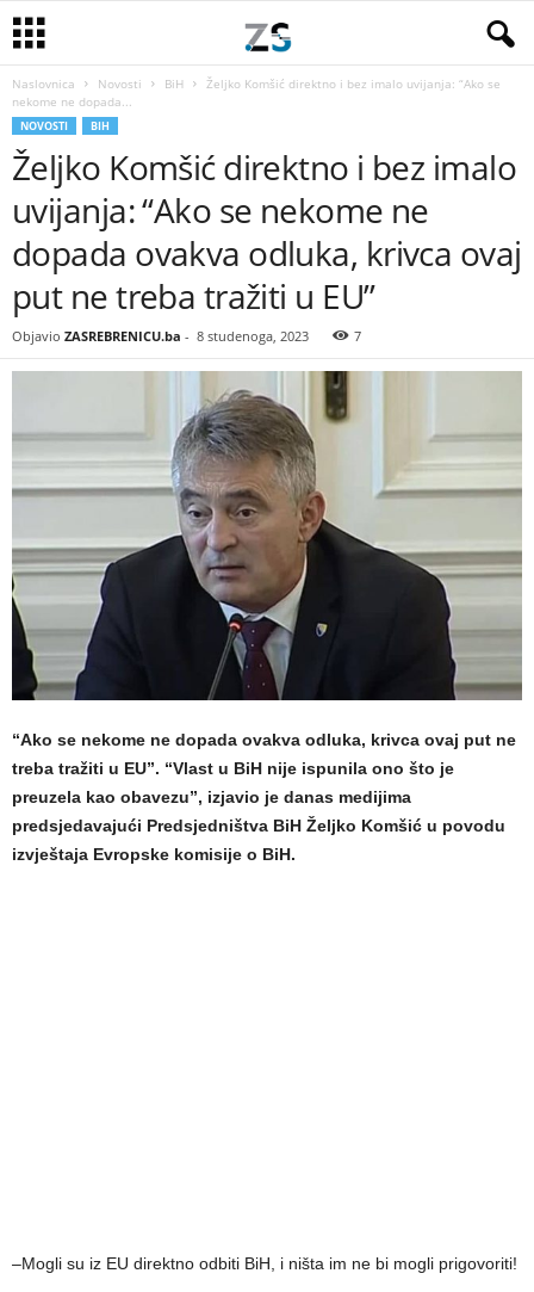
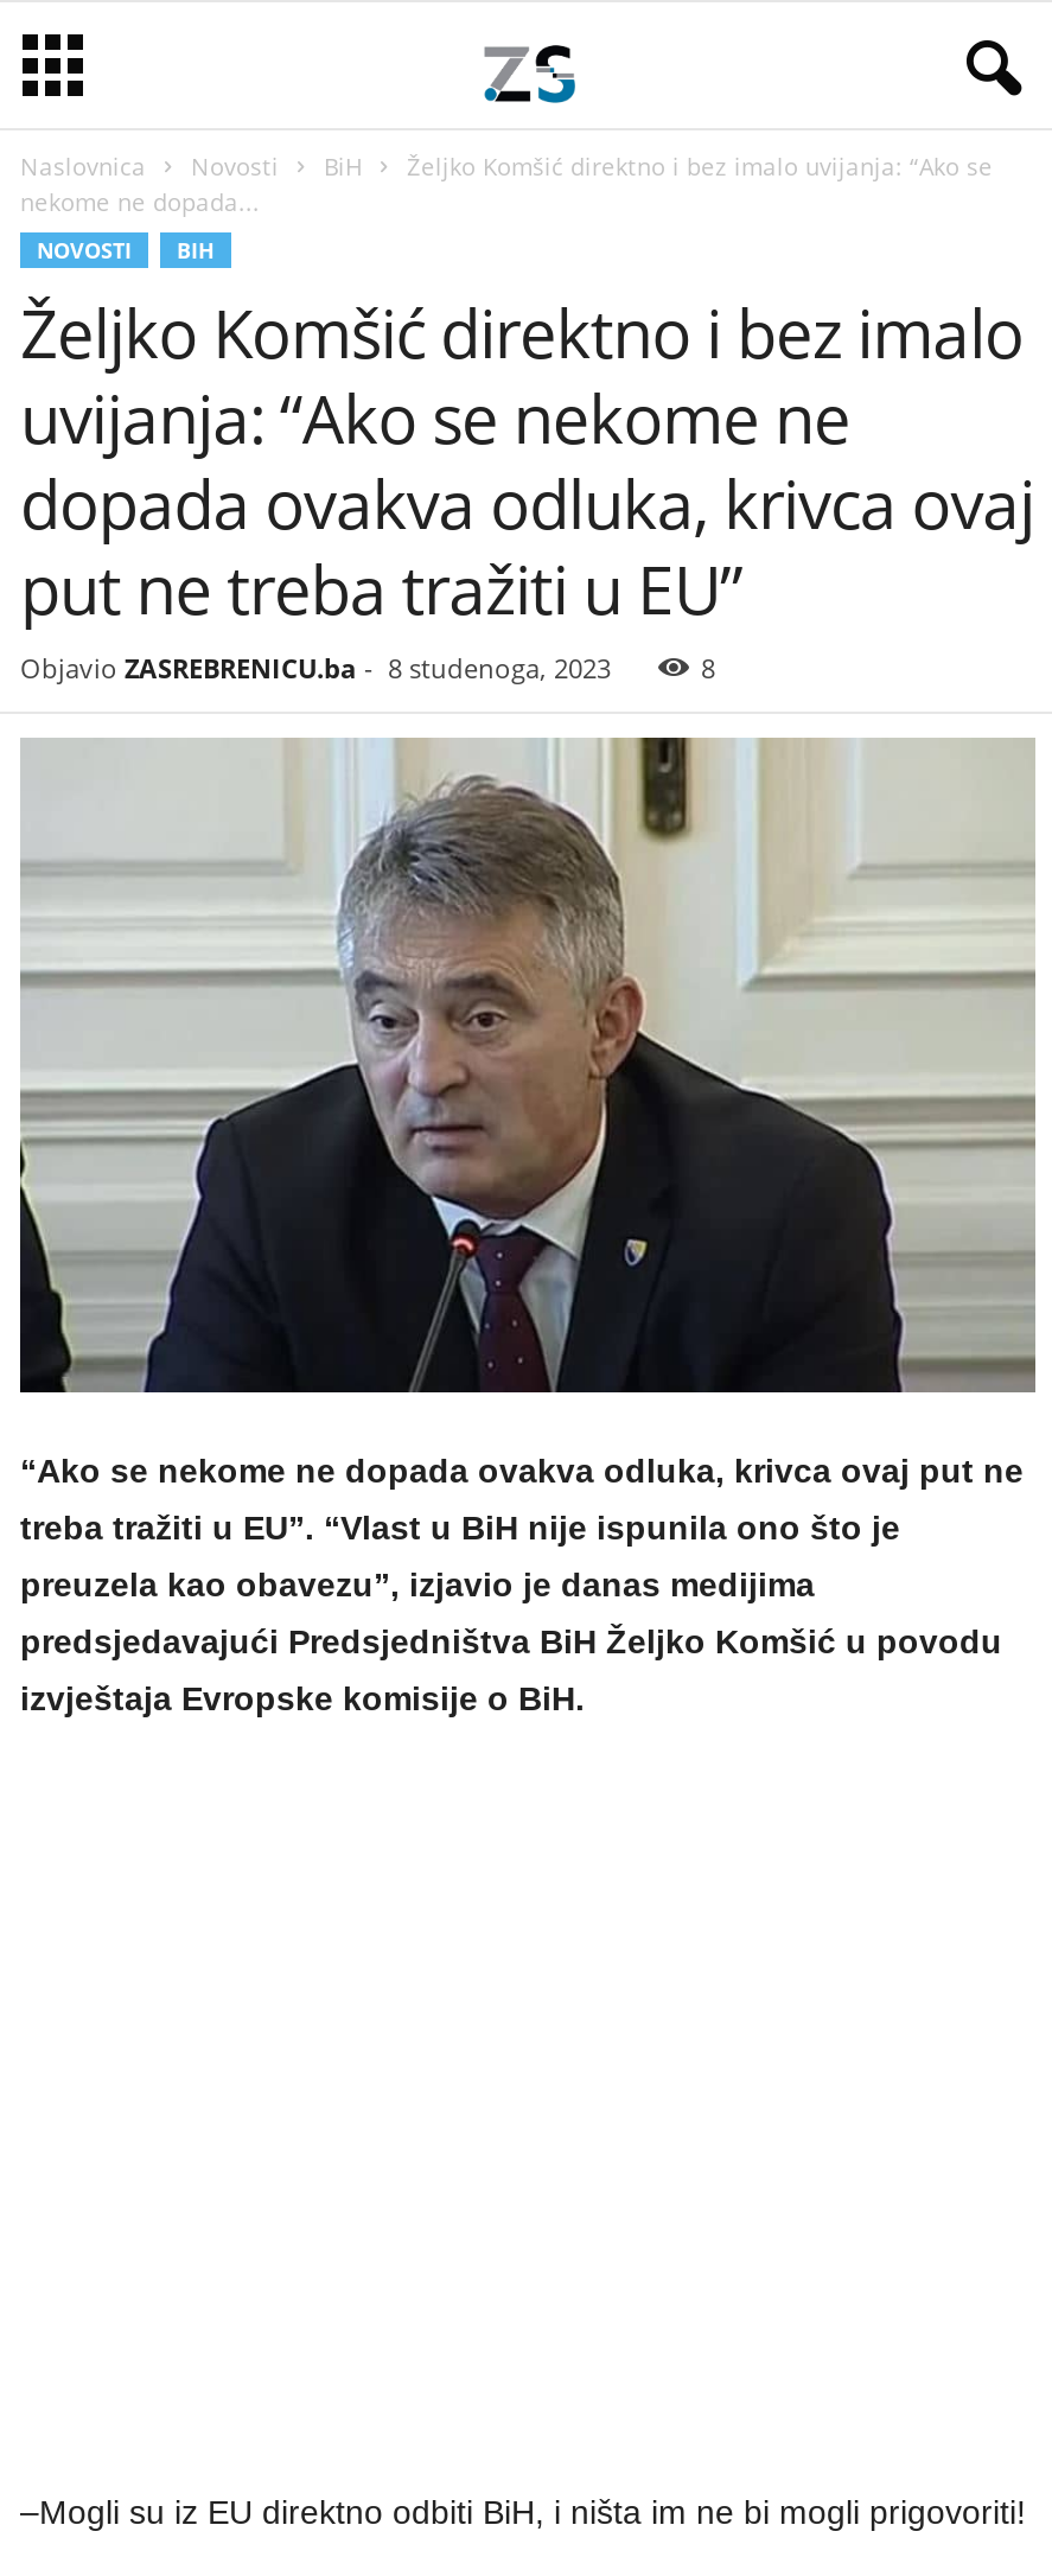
[354,327,361,345] 7 -> [701,650,715,686] 8

